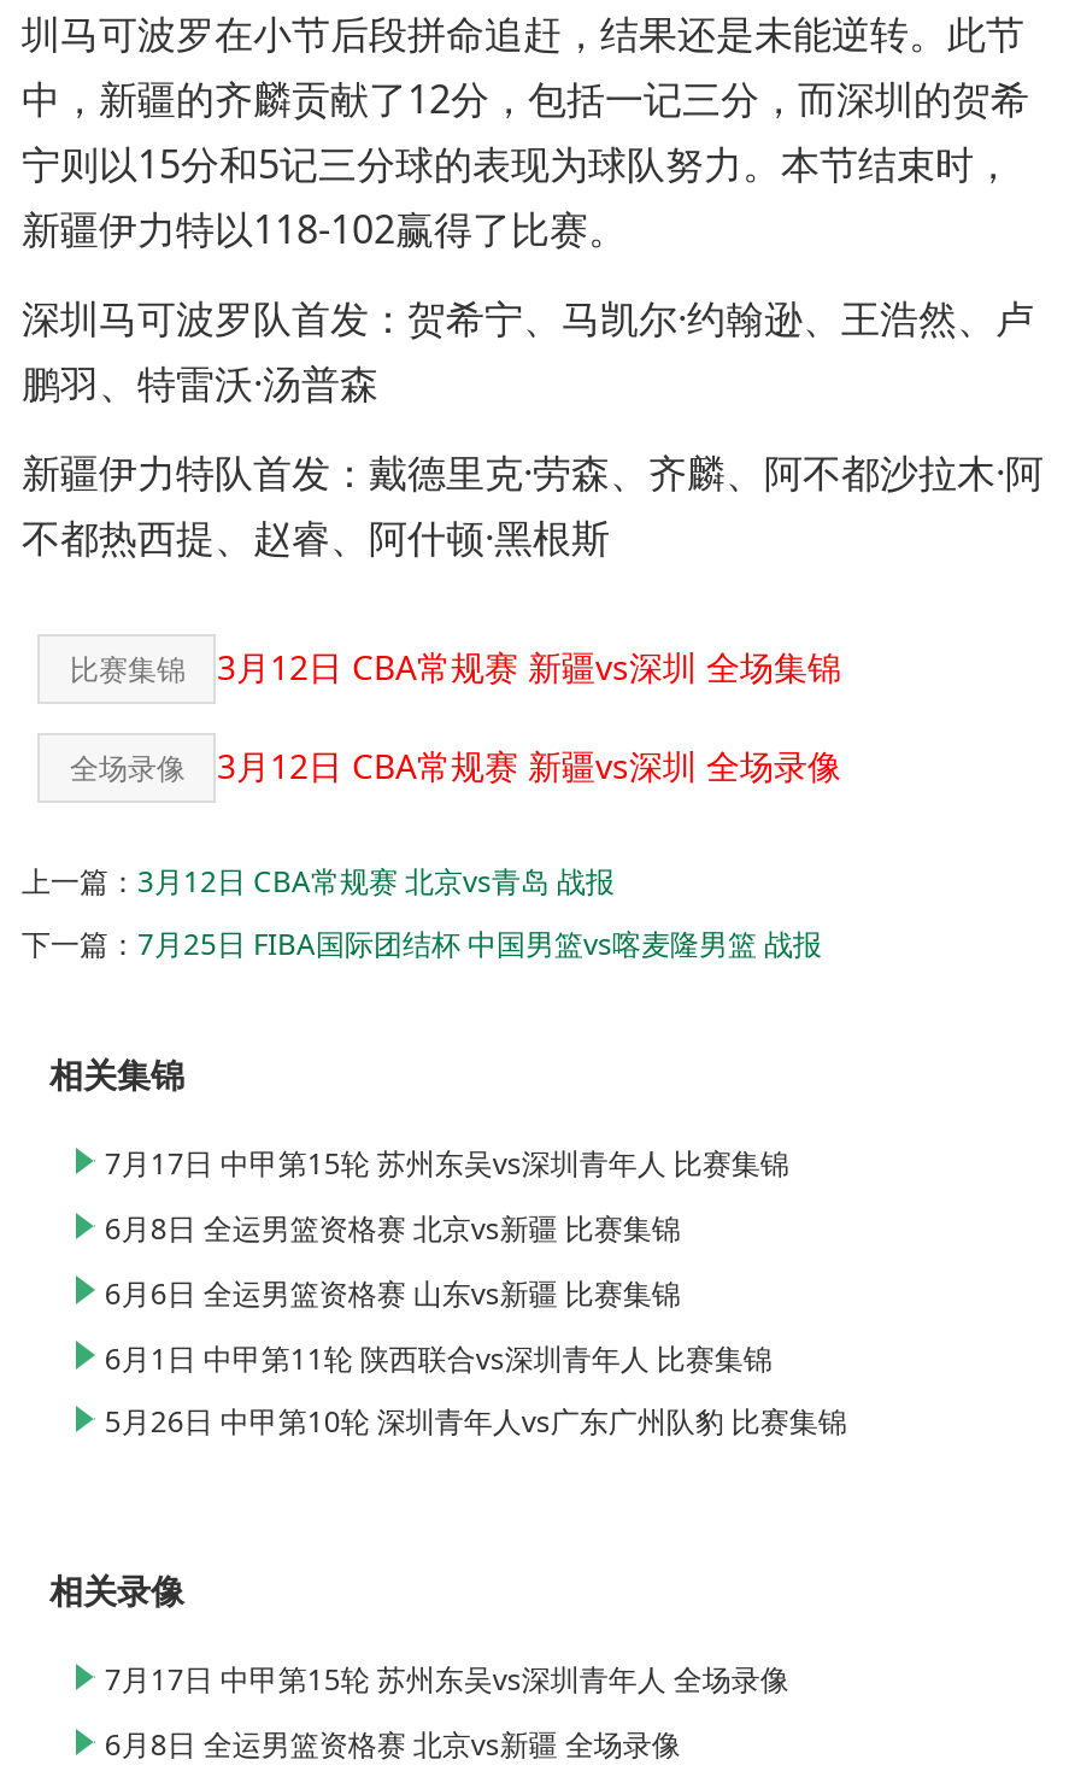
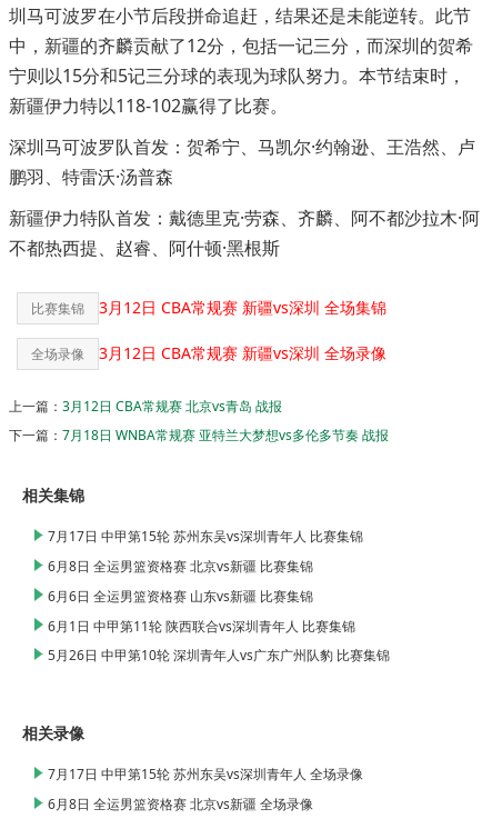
[22,925,822,966] 下一篇：7月25日 FIBA国际团结杯 中国男篮vs喀麦隆男篮 战报 -> [9,426,389,445] 下一篇：7月18日 WNBA常规赛 亚特兰大梦想vs多伦多节奏 战报

